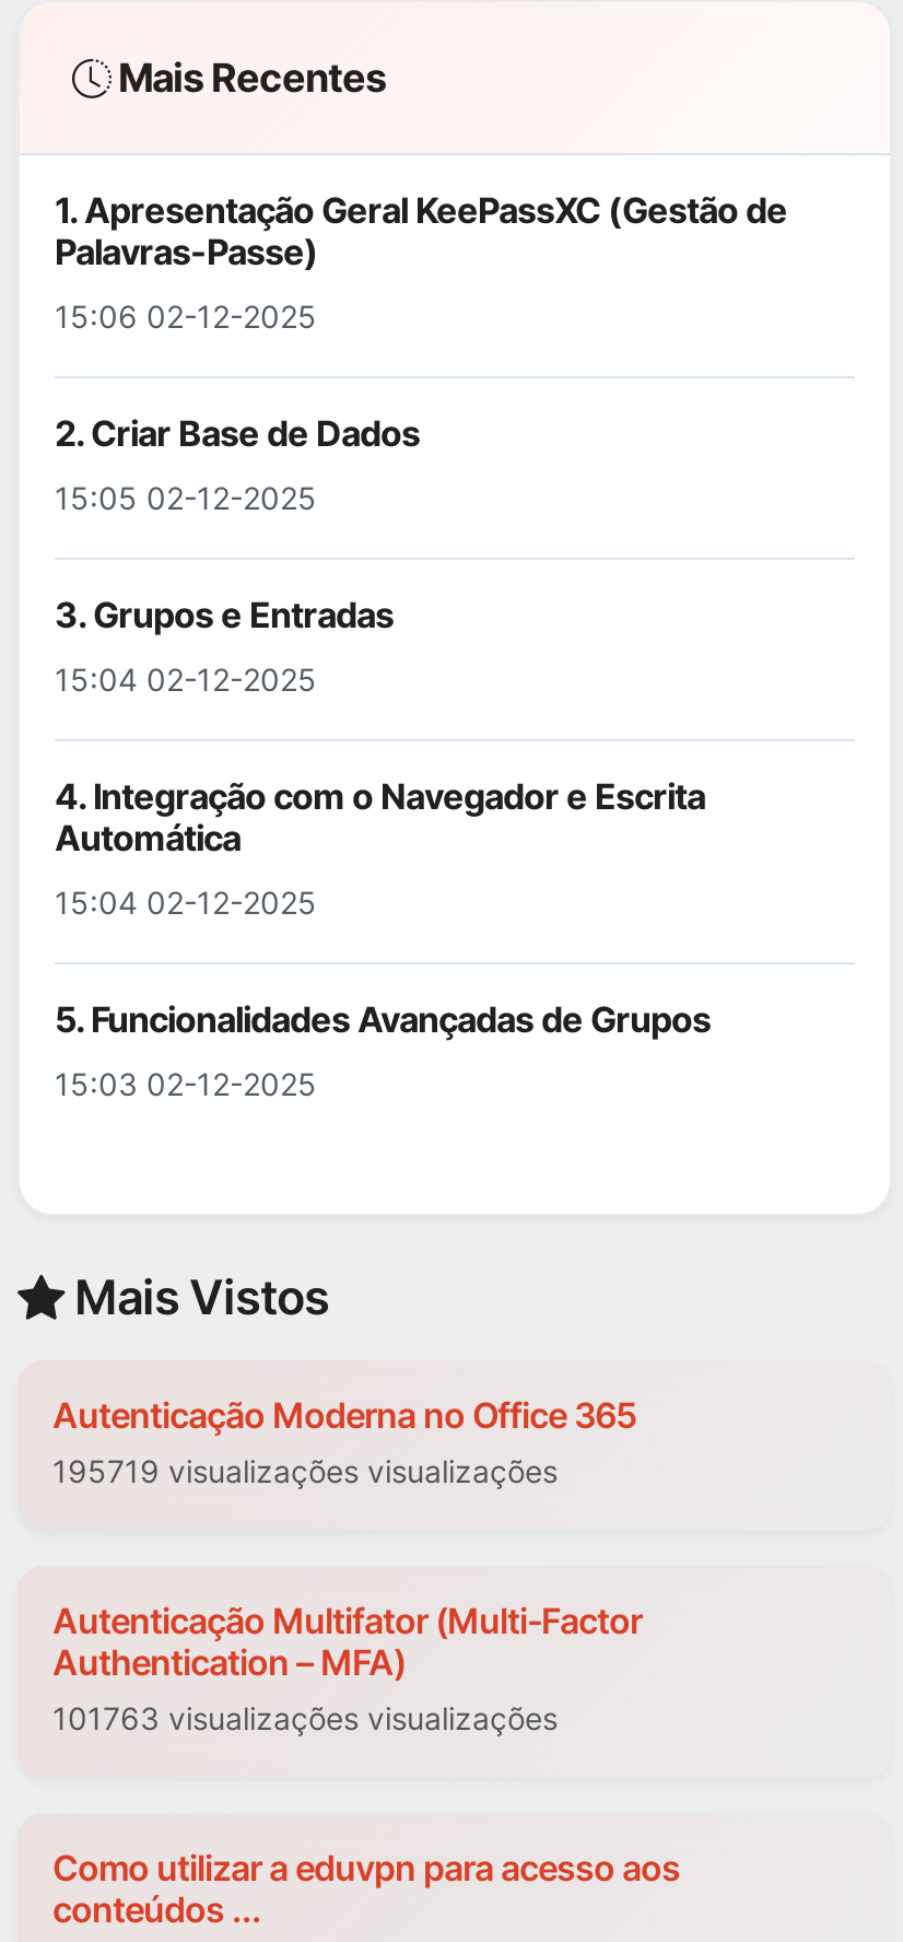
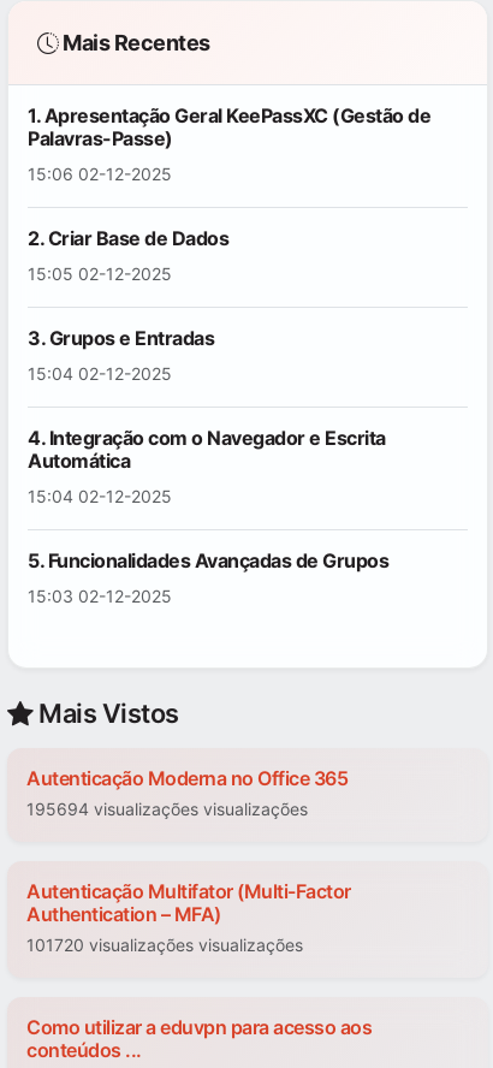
[52,1453,558,1490] 195719 visualizações visualizações -> [26,799,308,820] 195694 visualizações visualizações
[52,1700,558,1738] 101763 visualizações visualizações -> [26,935,303,956] 101720 visualizações visualizações

